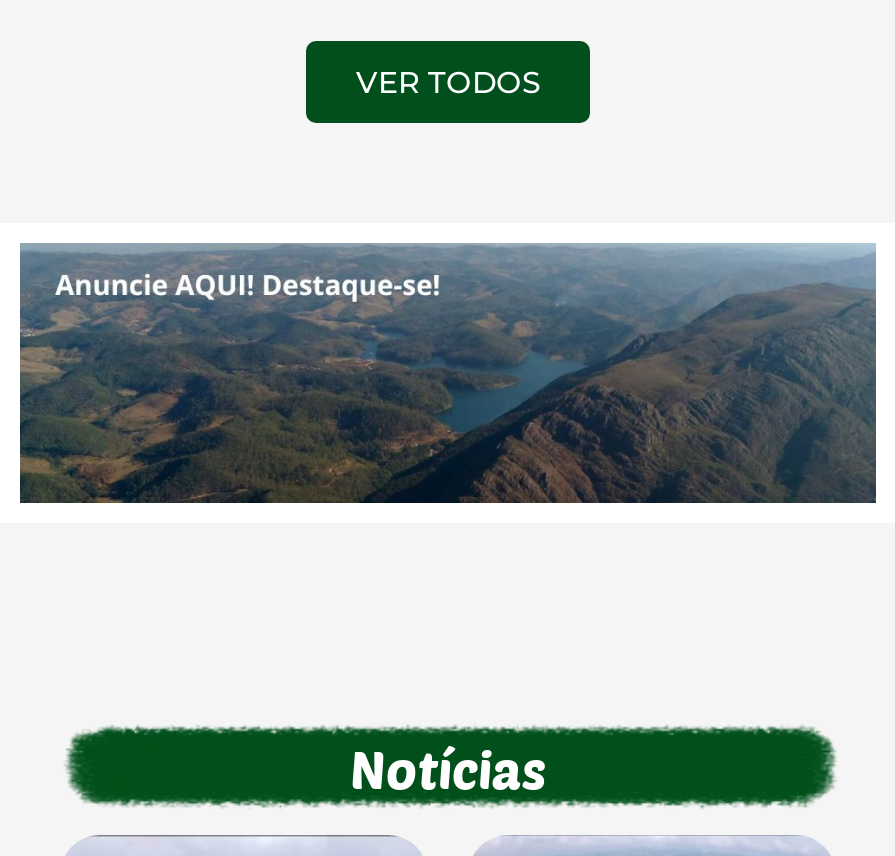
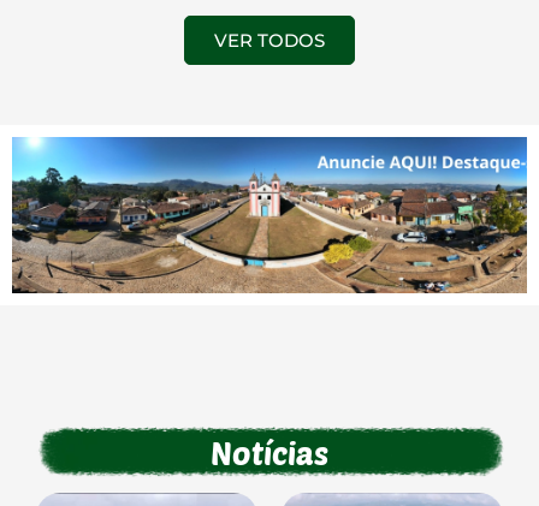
[18,242,878,504] [image] -> [11,136,528,294] [image]

